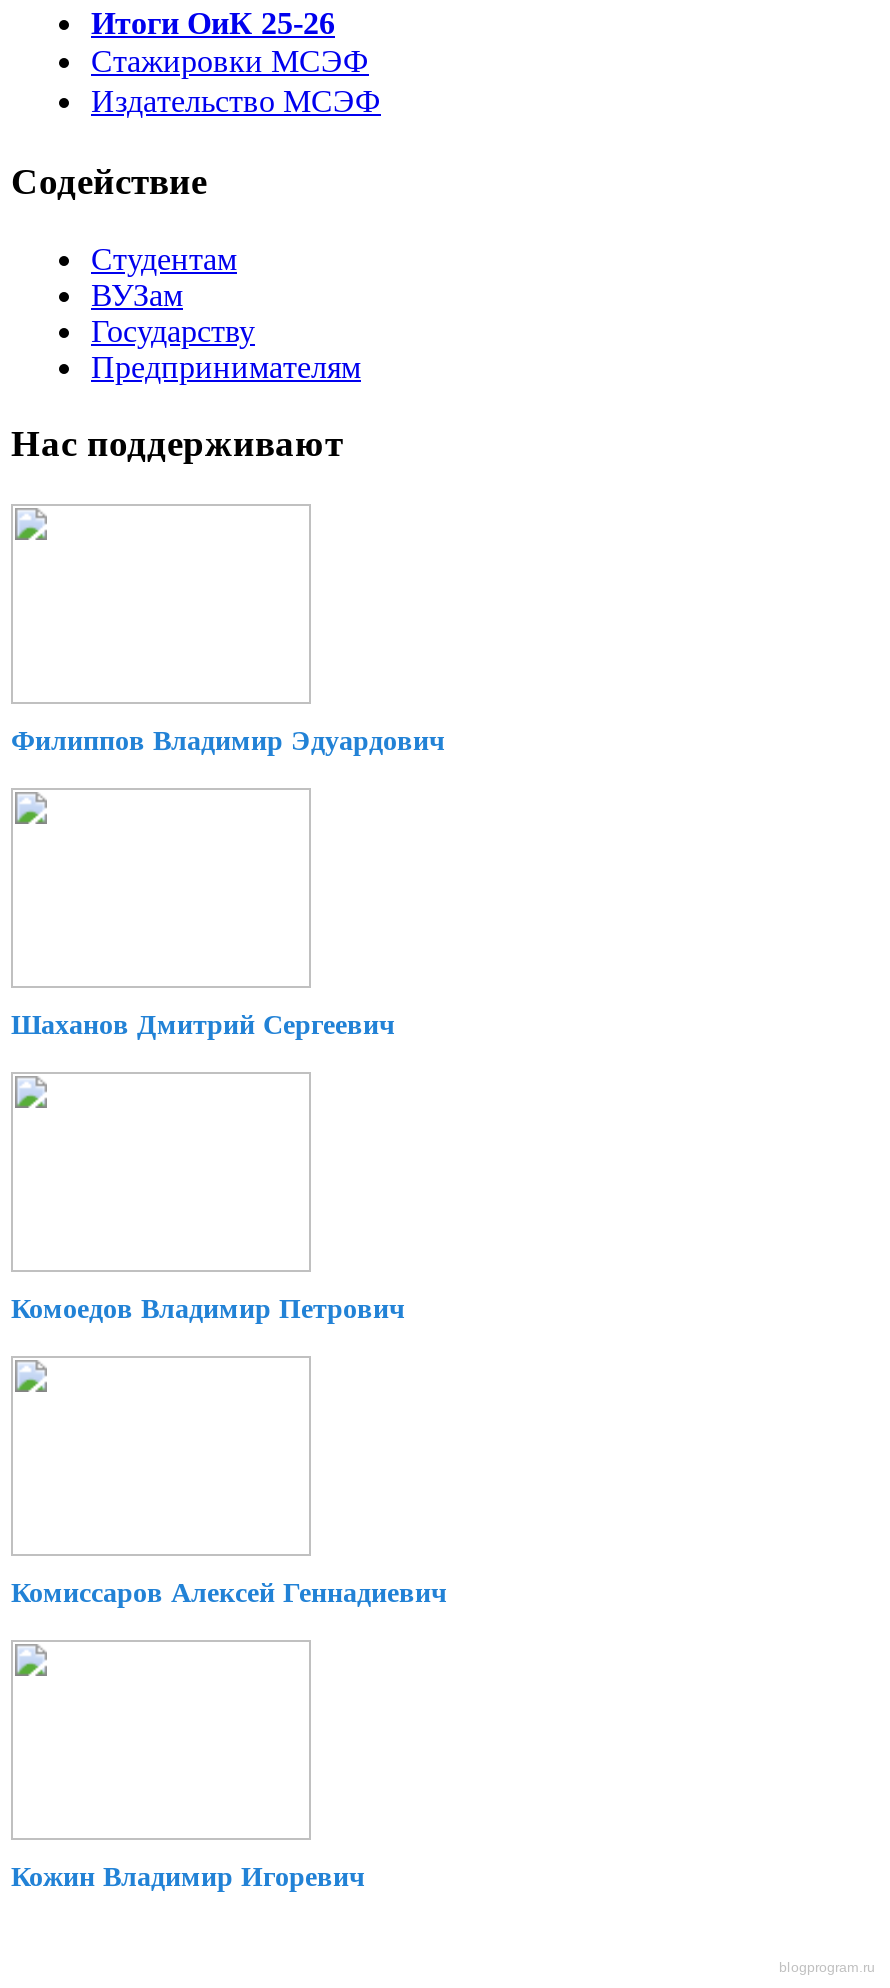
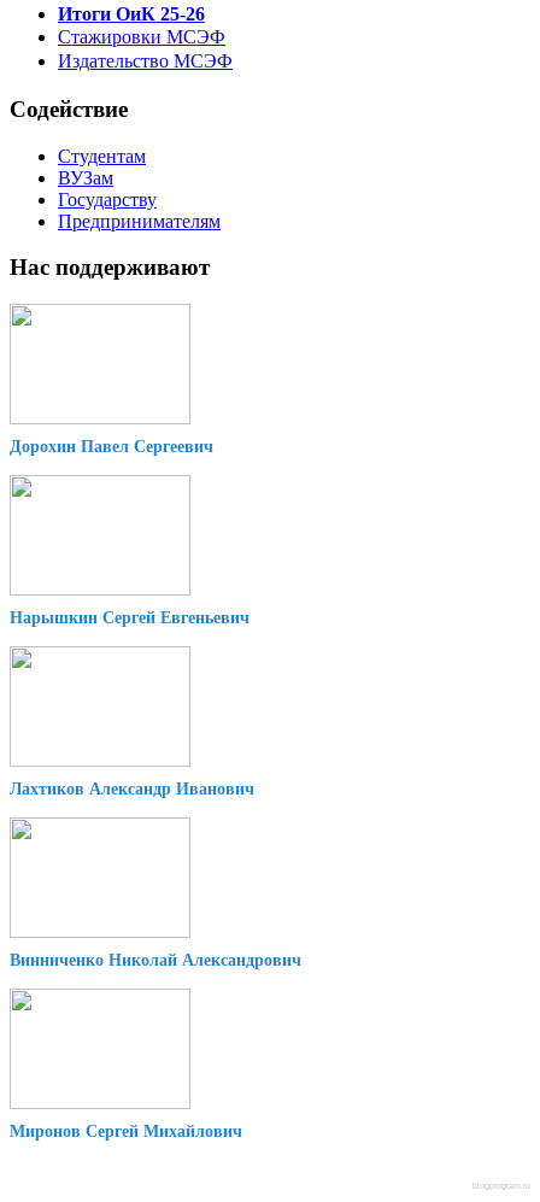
[11,726,445,756] Филиппов Владимир Эдуардович -> [10,438,213,456] Дорохин Павел Сергеевич
[11,1010,395,1040] Шаханов Дмитрий Сергеевич -> [10,609,250,627] Нарышкин Сергей Евгеньевич
[11,1294,405,1324] Комоедов Владимир Петрович -> [10,780,254,798] Лахтиков Александр Иванович
[11,1578,447,1608] Комиссаров Алексей Геннадиевич -> [10,951,301,969] Винниченко Николай Александрович
[11,1862,365,1892] Кожин Владимир Игоревич -> [10,1123,242,1141] Миронов Сергей Михайлович

